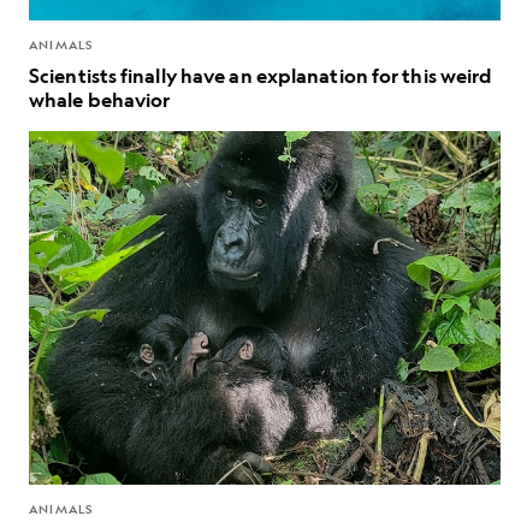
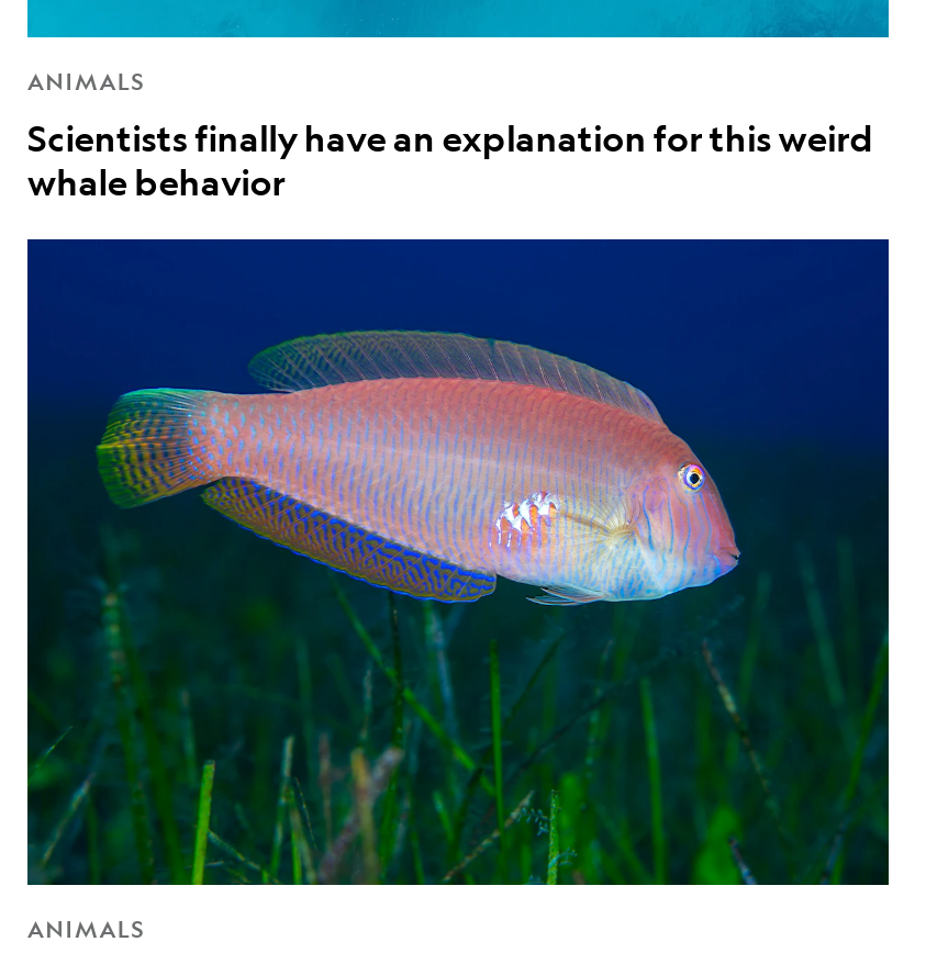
[28,130,502,486] [image] -> [25,237,891,887] [image]

